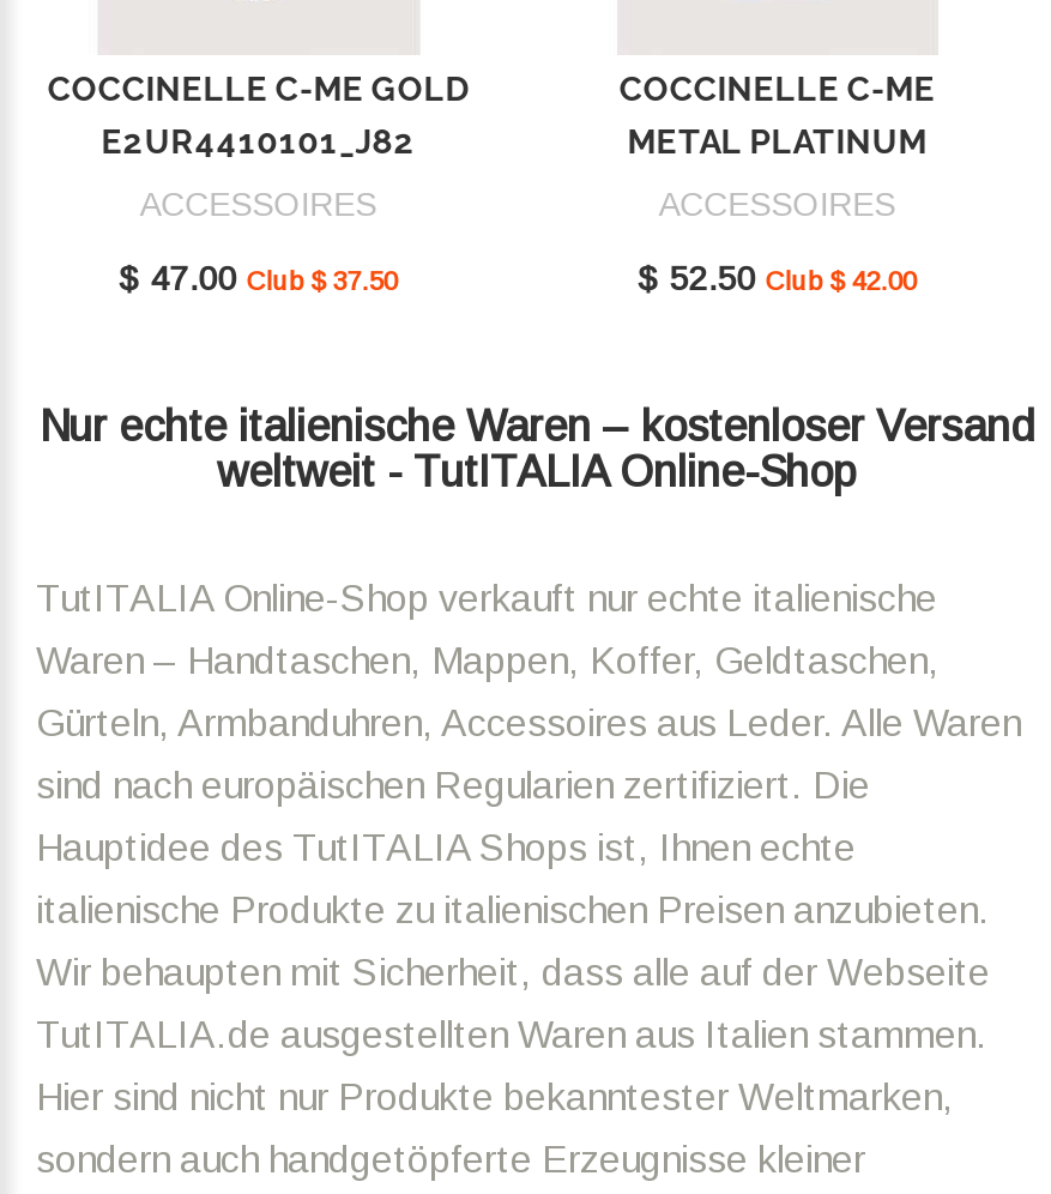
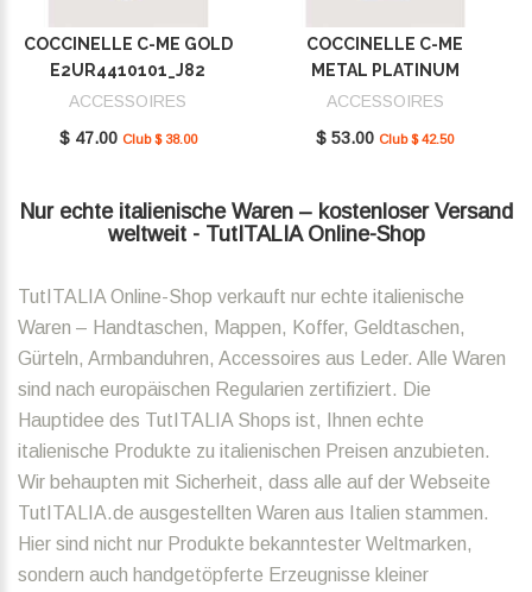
[119,260,397,298] $ 47.00 Club $ 37.50 -> [59,129,197,148] $ 47.00 Club $ 38.00
[638,260,916,298] $ 52.50 Club $ 42.00 -> [316,129,454,148] $ 53.00 Club $ 42.50

